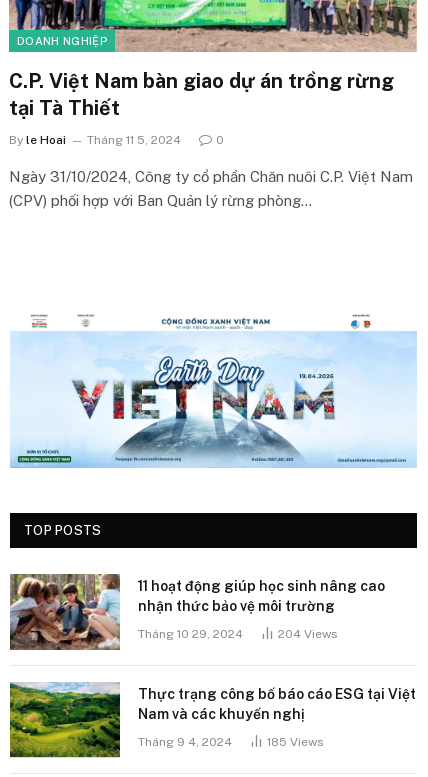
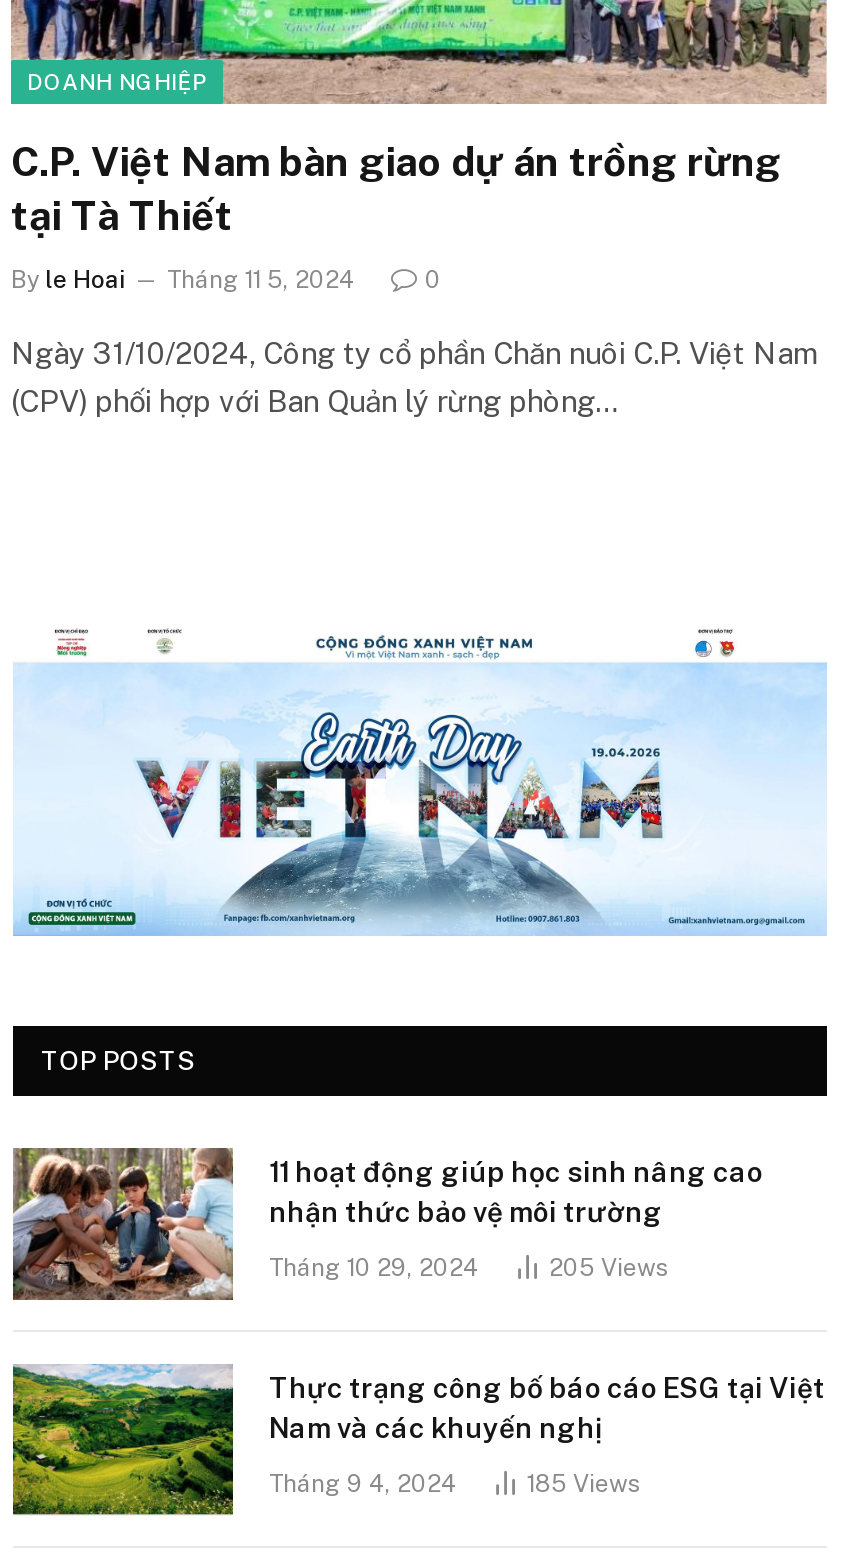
[278,627,338,641] 204 Views -> [549,1255,669,1283] 205 Views

